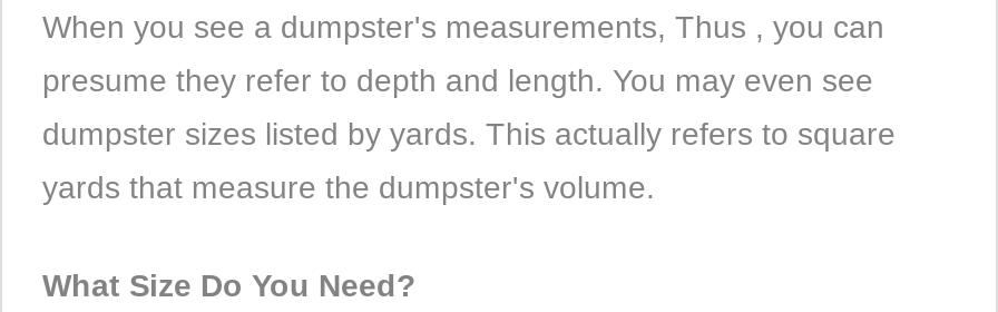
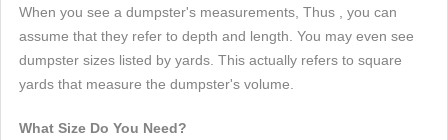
[42,62,873,98] presume they refer to depth and length. You may even see -> [19,28,414,44] assume that they refer to depth and length. You may even see

